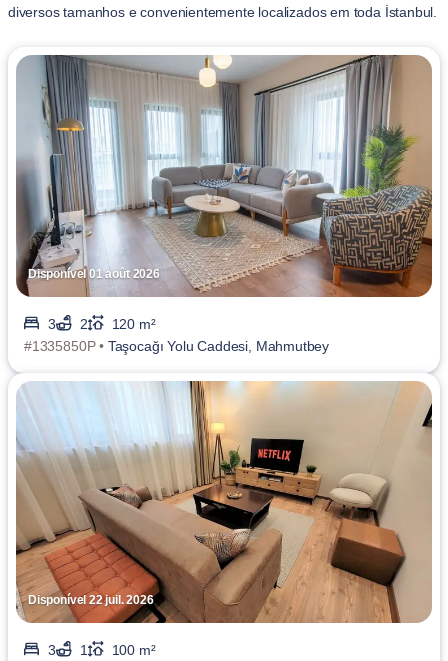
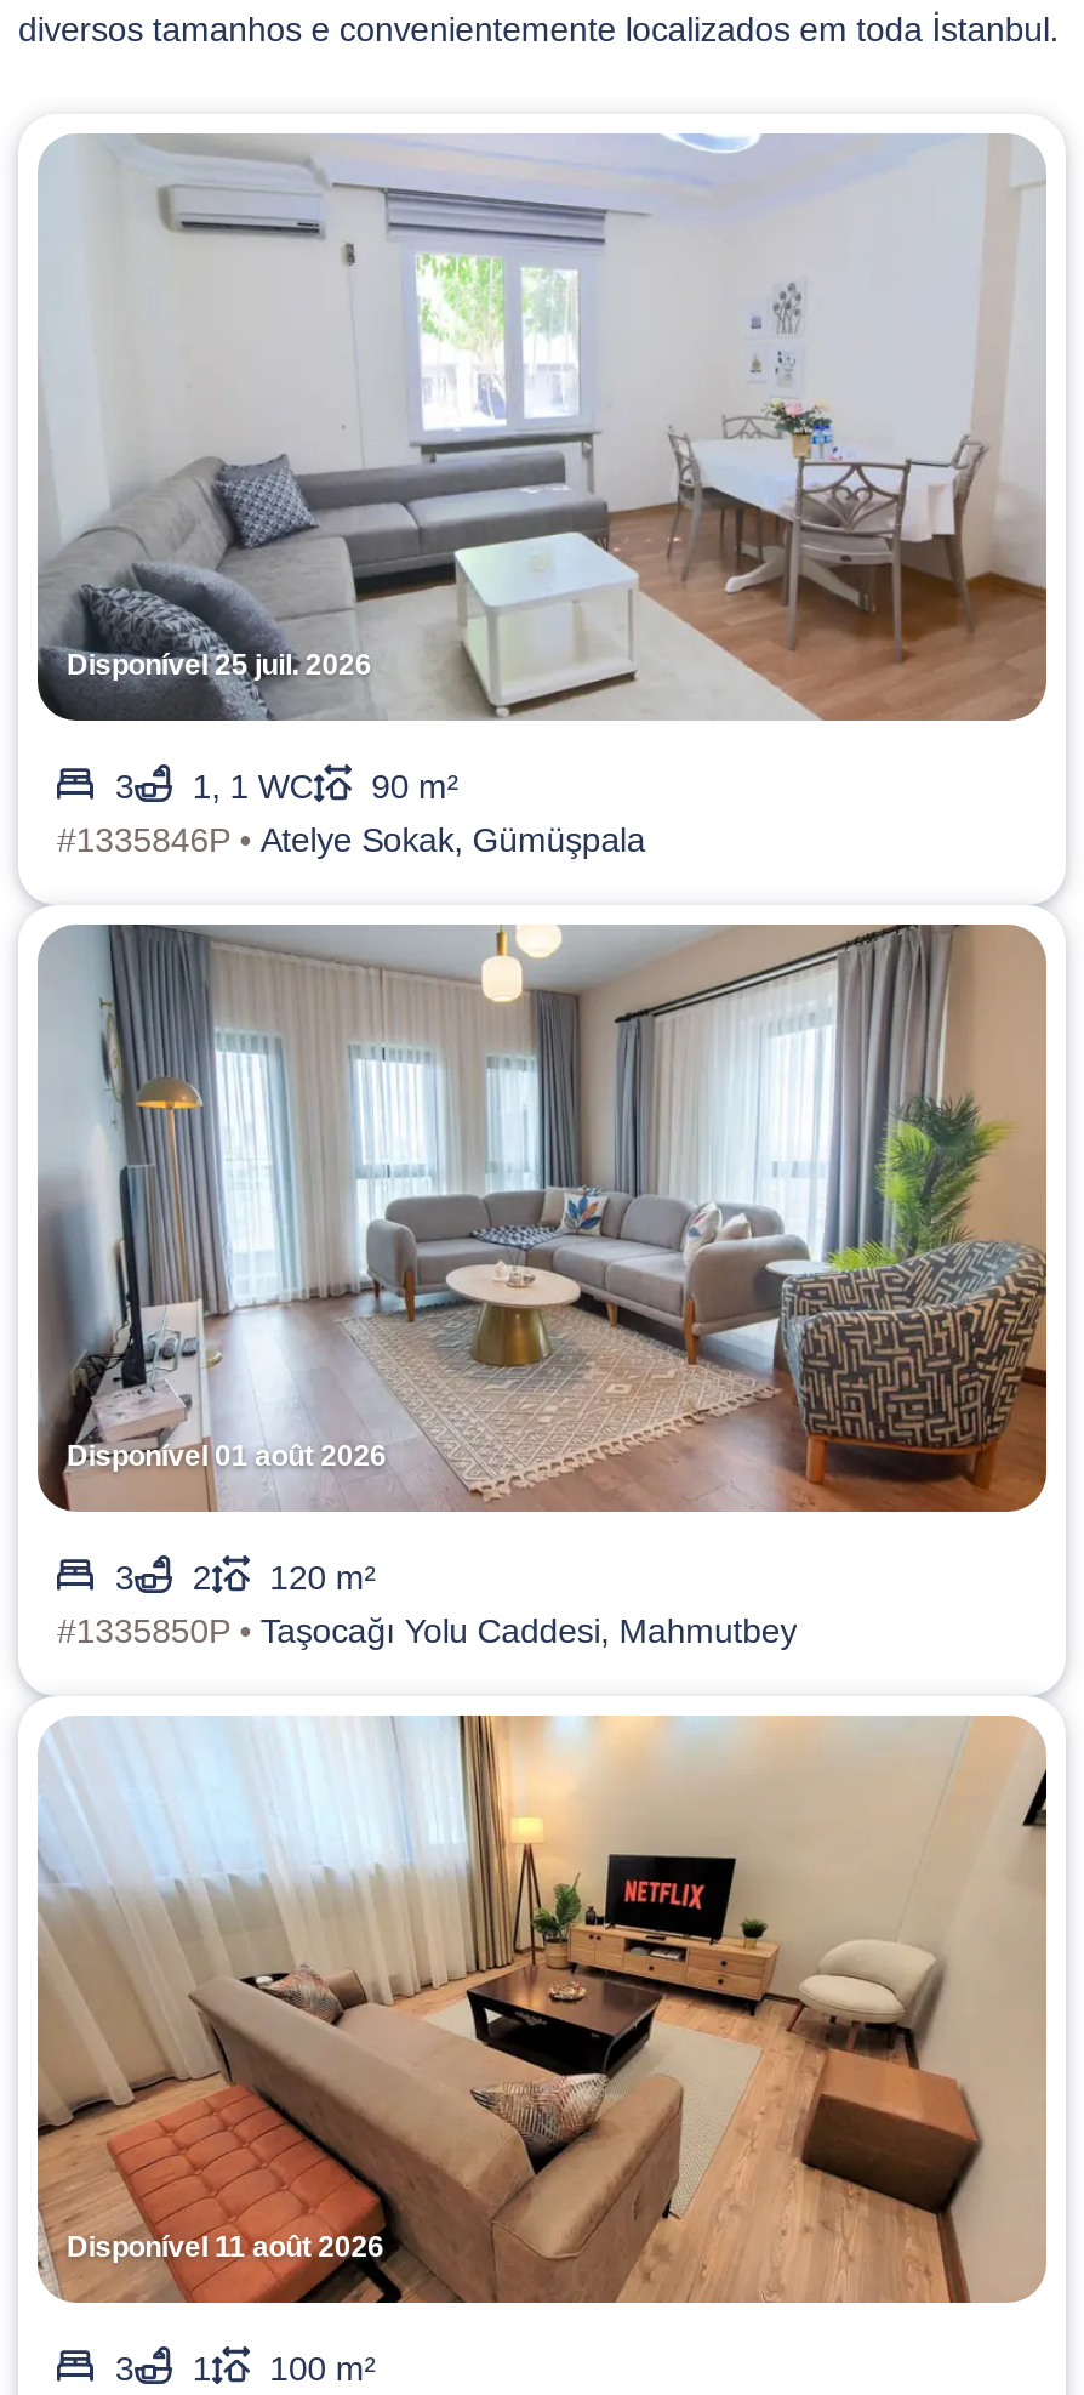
none -> [38,133,1046,859] [image] | Disponível 25 juil. 2026 | 3 | 1, 1 WC | 90 m² | #1335846P • Atelye Sokak, Gümüşpala
[28,593,154,607] Disponível 22 juil. 2026 -> [67,2230,384,2264] Disponível 11 août 2026

